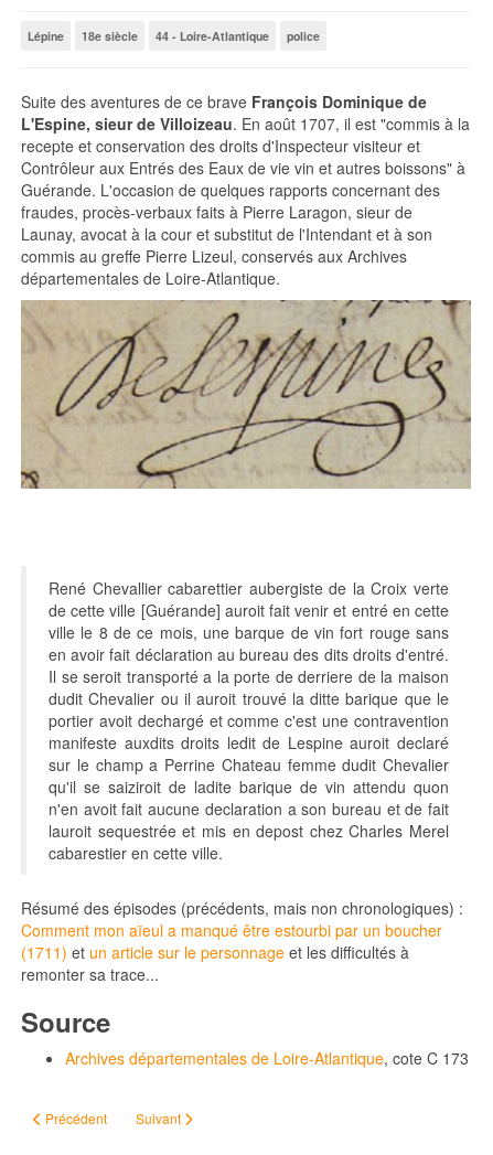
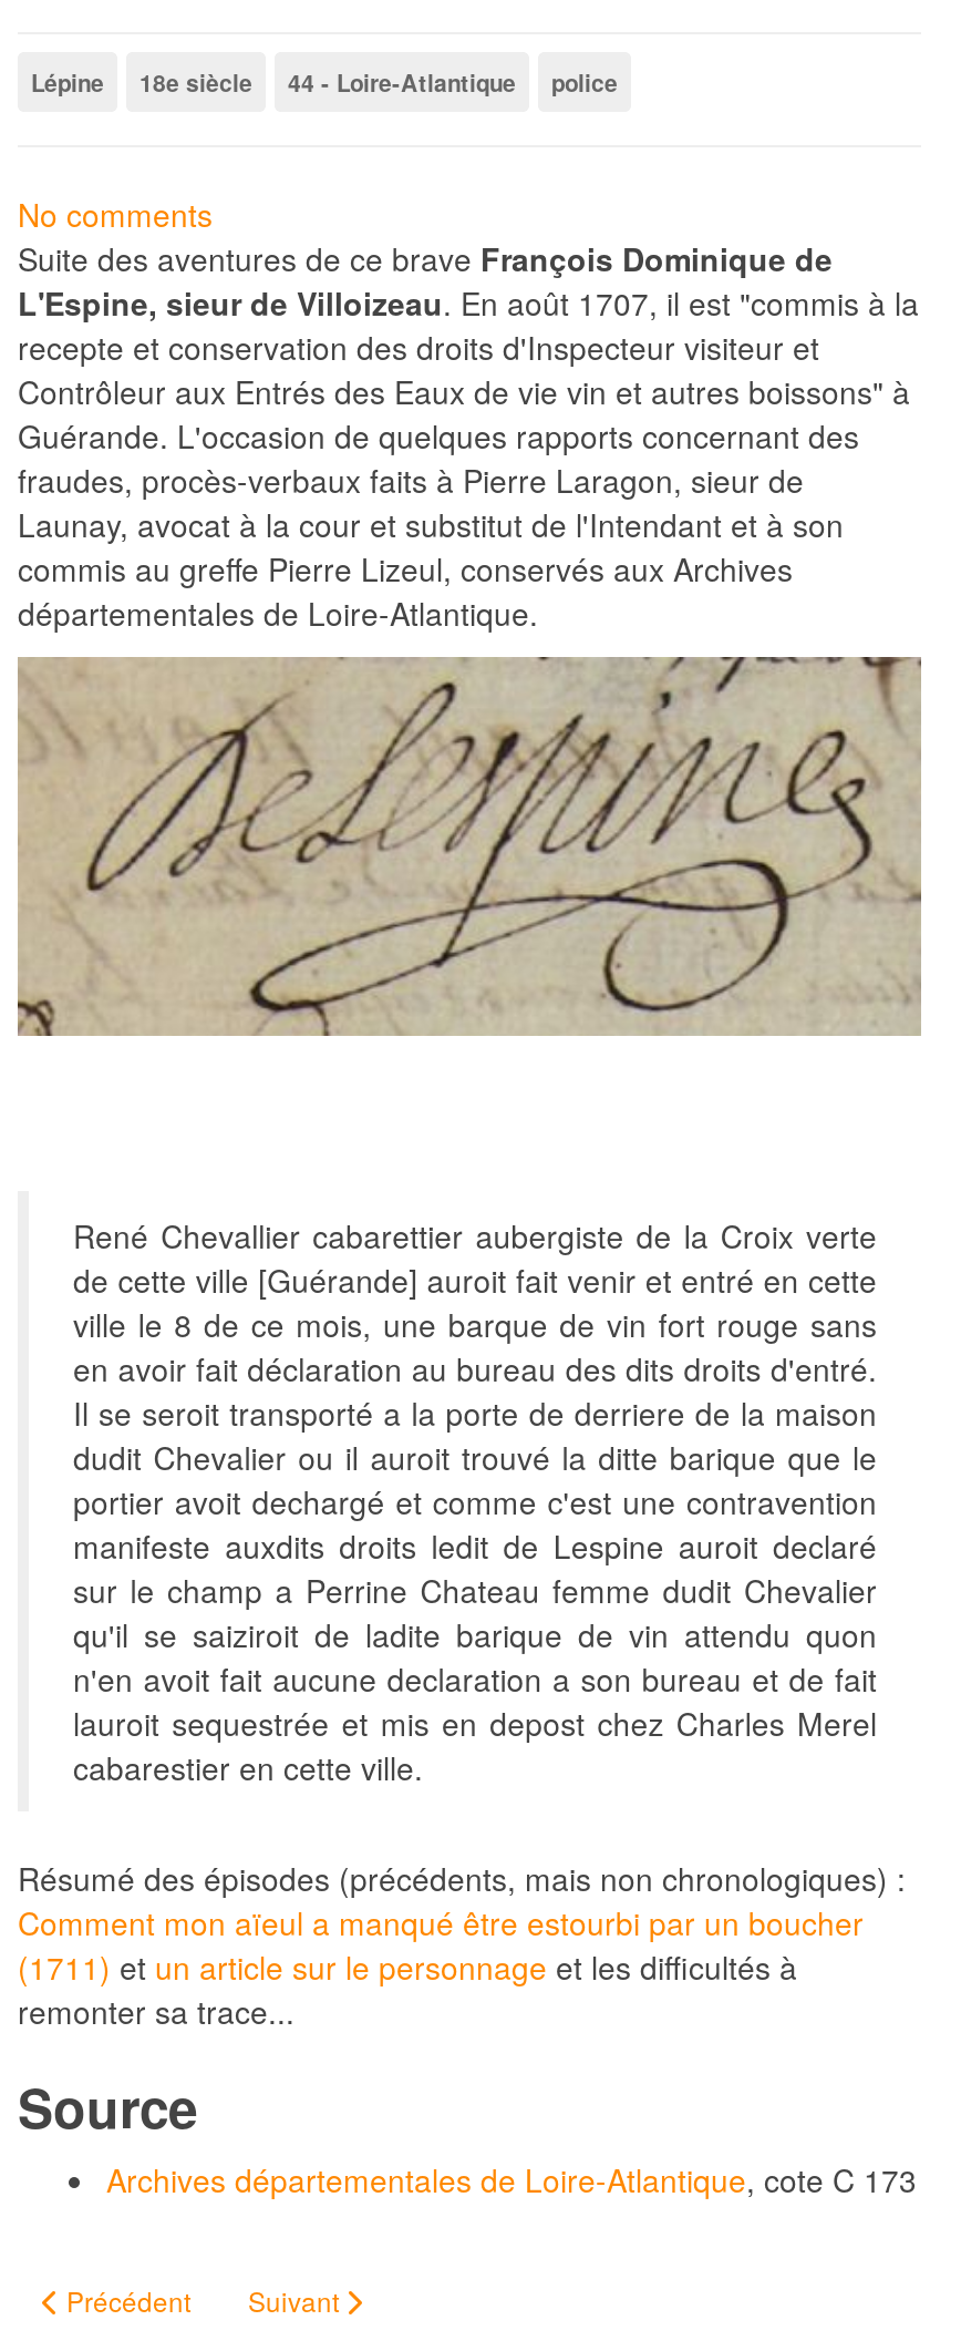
none -> [18,192,213,236] No comments

